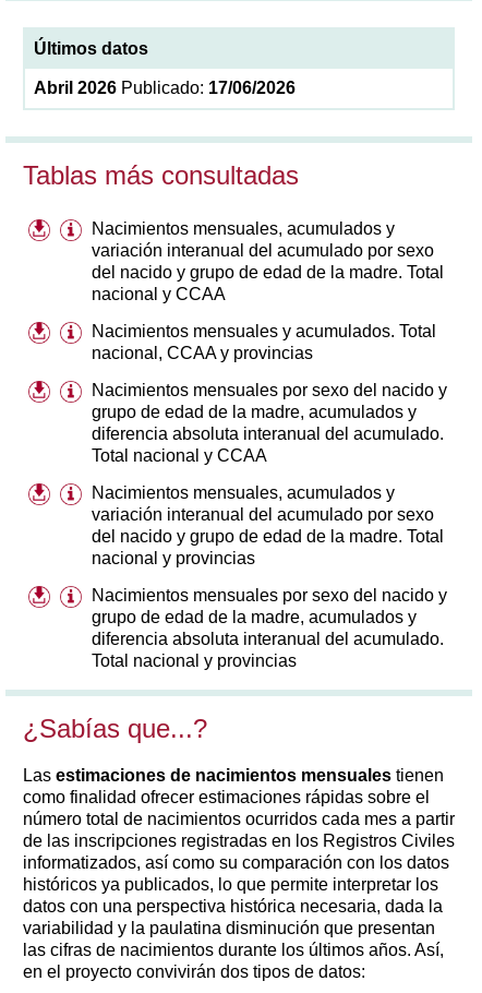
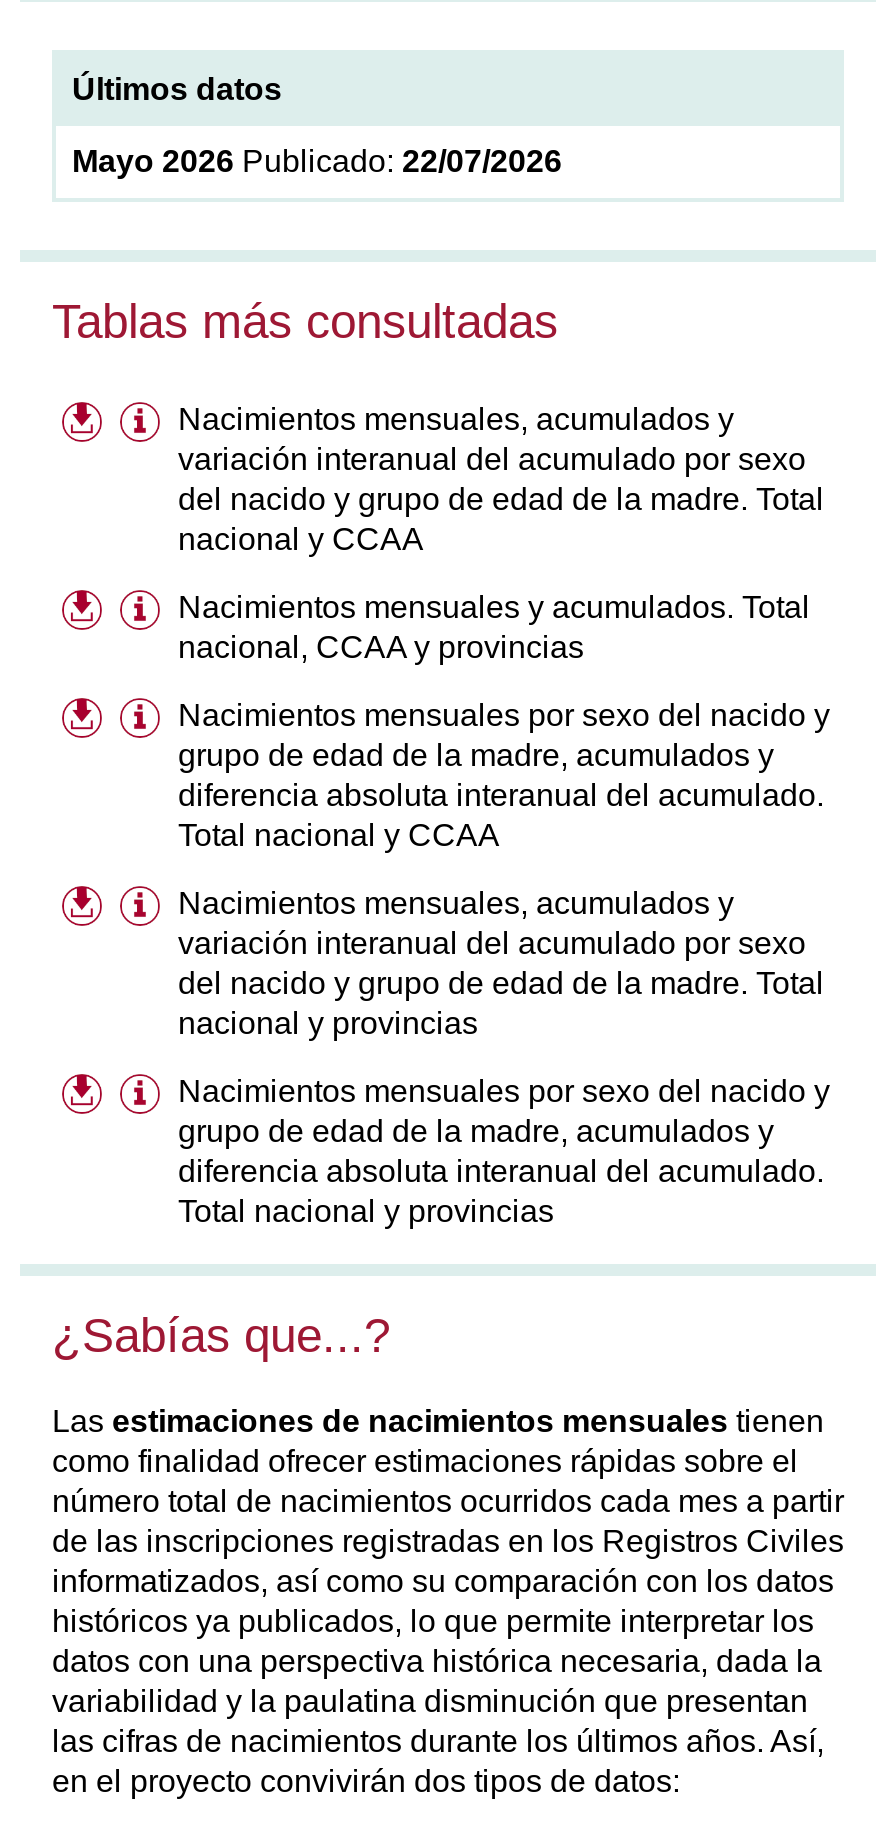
[34,79,296,97] Abril 2026 Publicado: 17/06/2026 -> [72,144,562,178] Mayo 2026 Publicado: 22/07/2026

